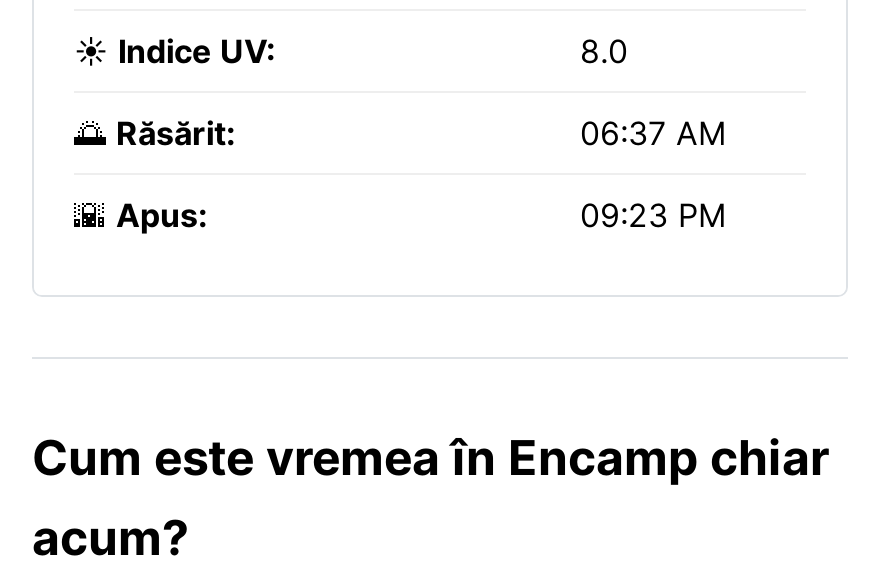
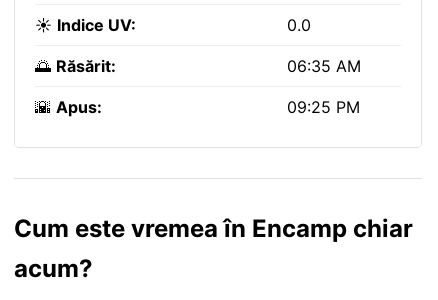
[580,31,628,71] 8.0 -> [287,15,311,35] 0.0
[580,113,726,153] 06:37 AM -> [287,56,361,76] 06:35 AM
[580,195,726,235] 09:23 PM -> [287,97,360,117] 09:25 PM

